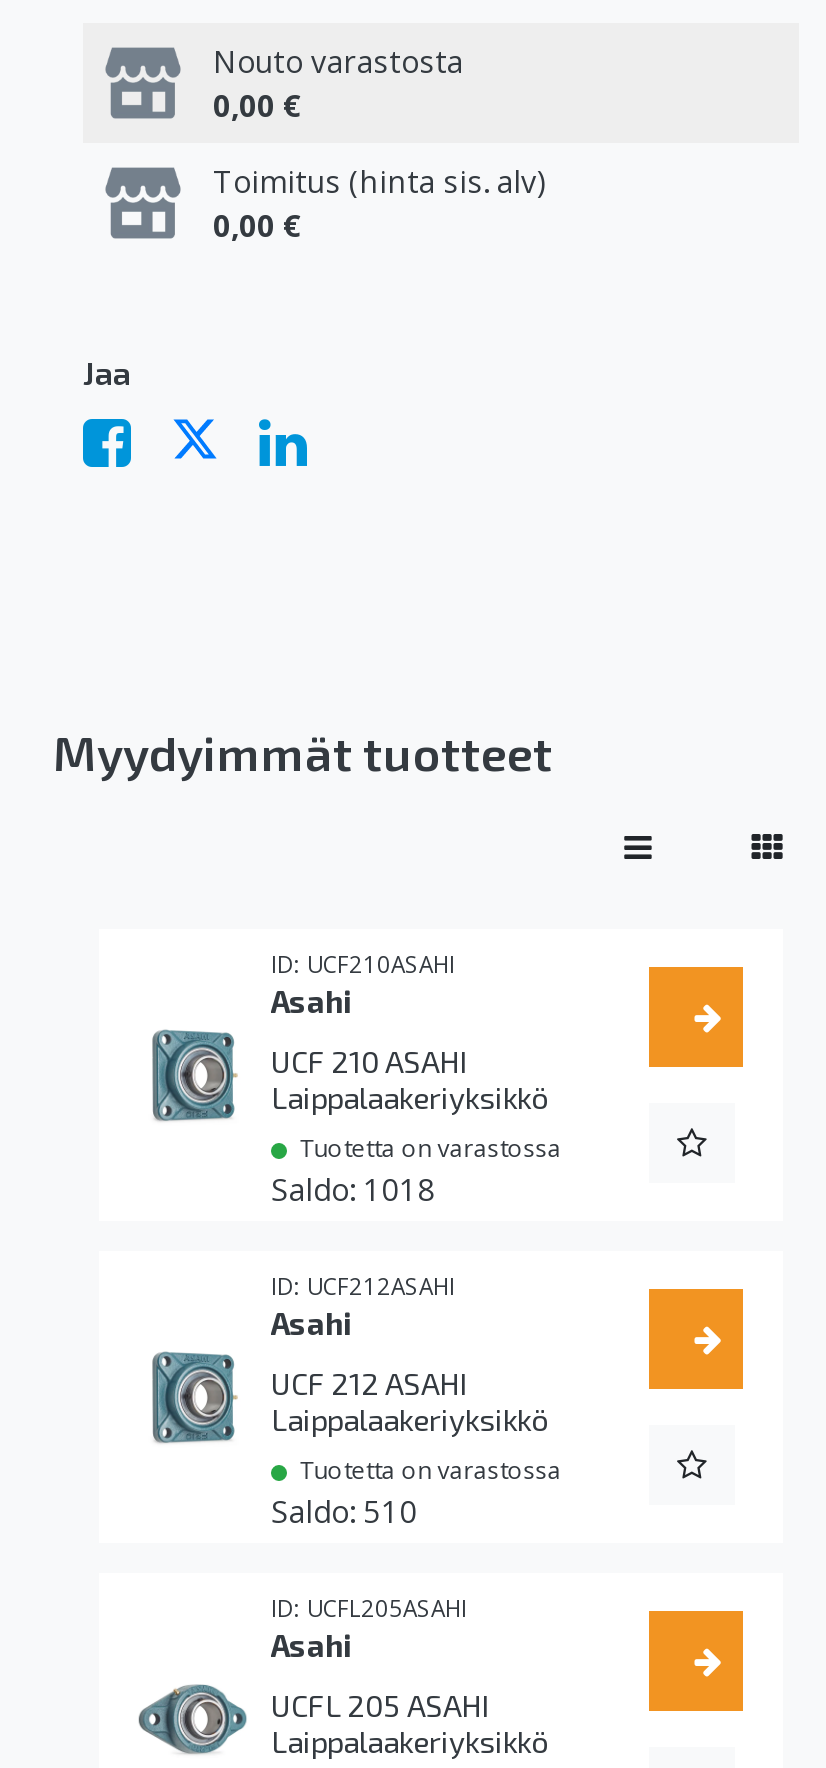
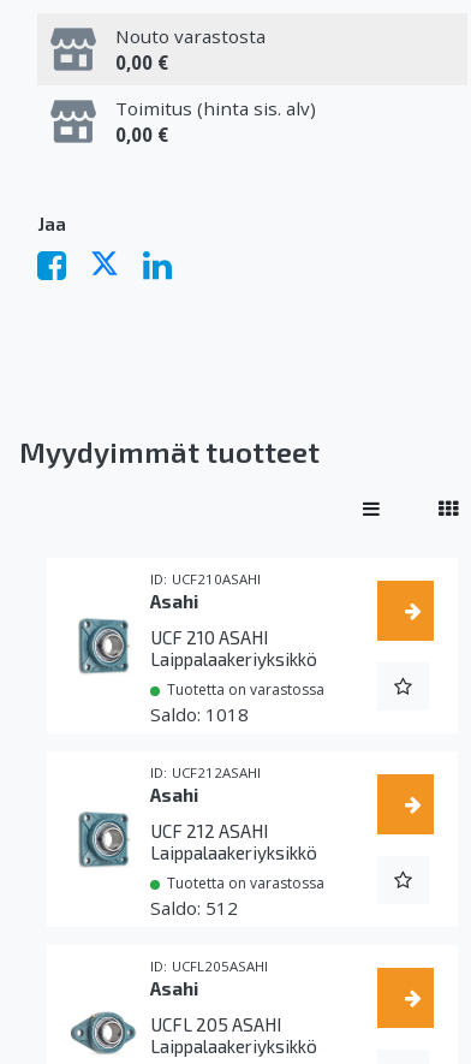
[363,1491,417,1531] 510 -> [205,896,238,920] 512

